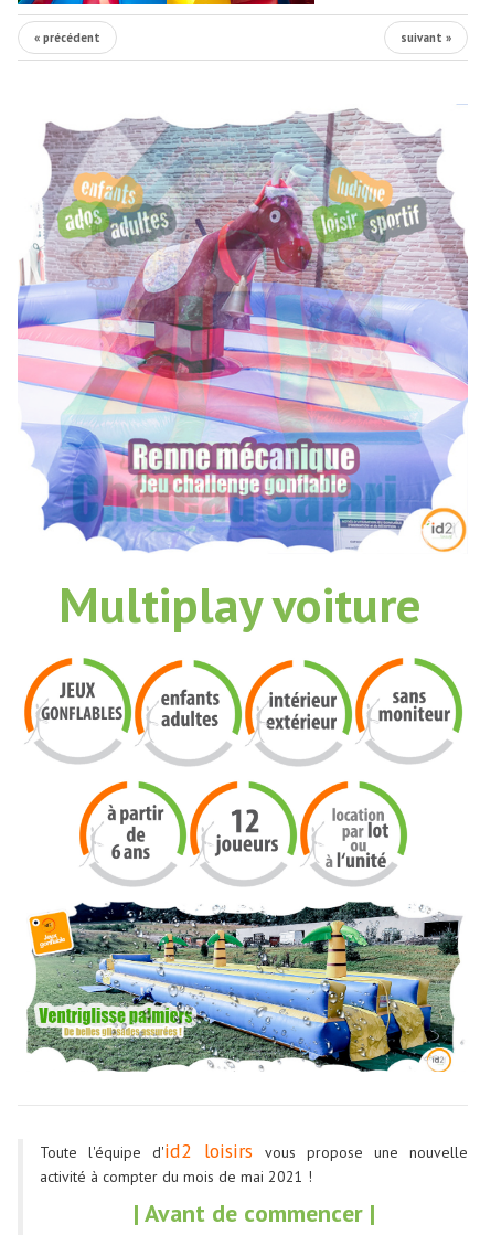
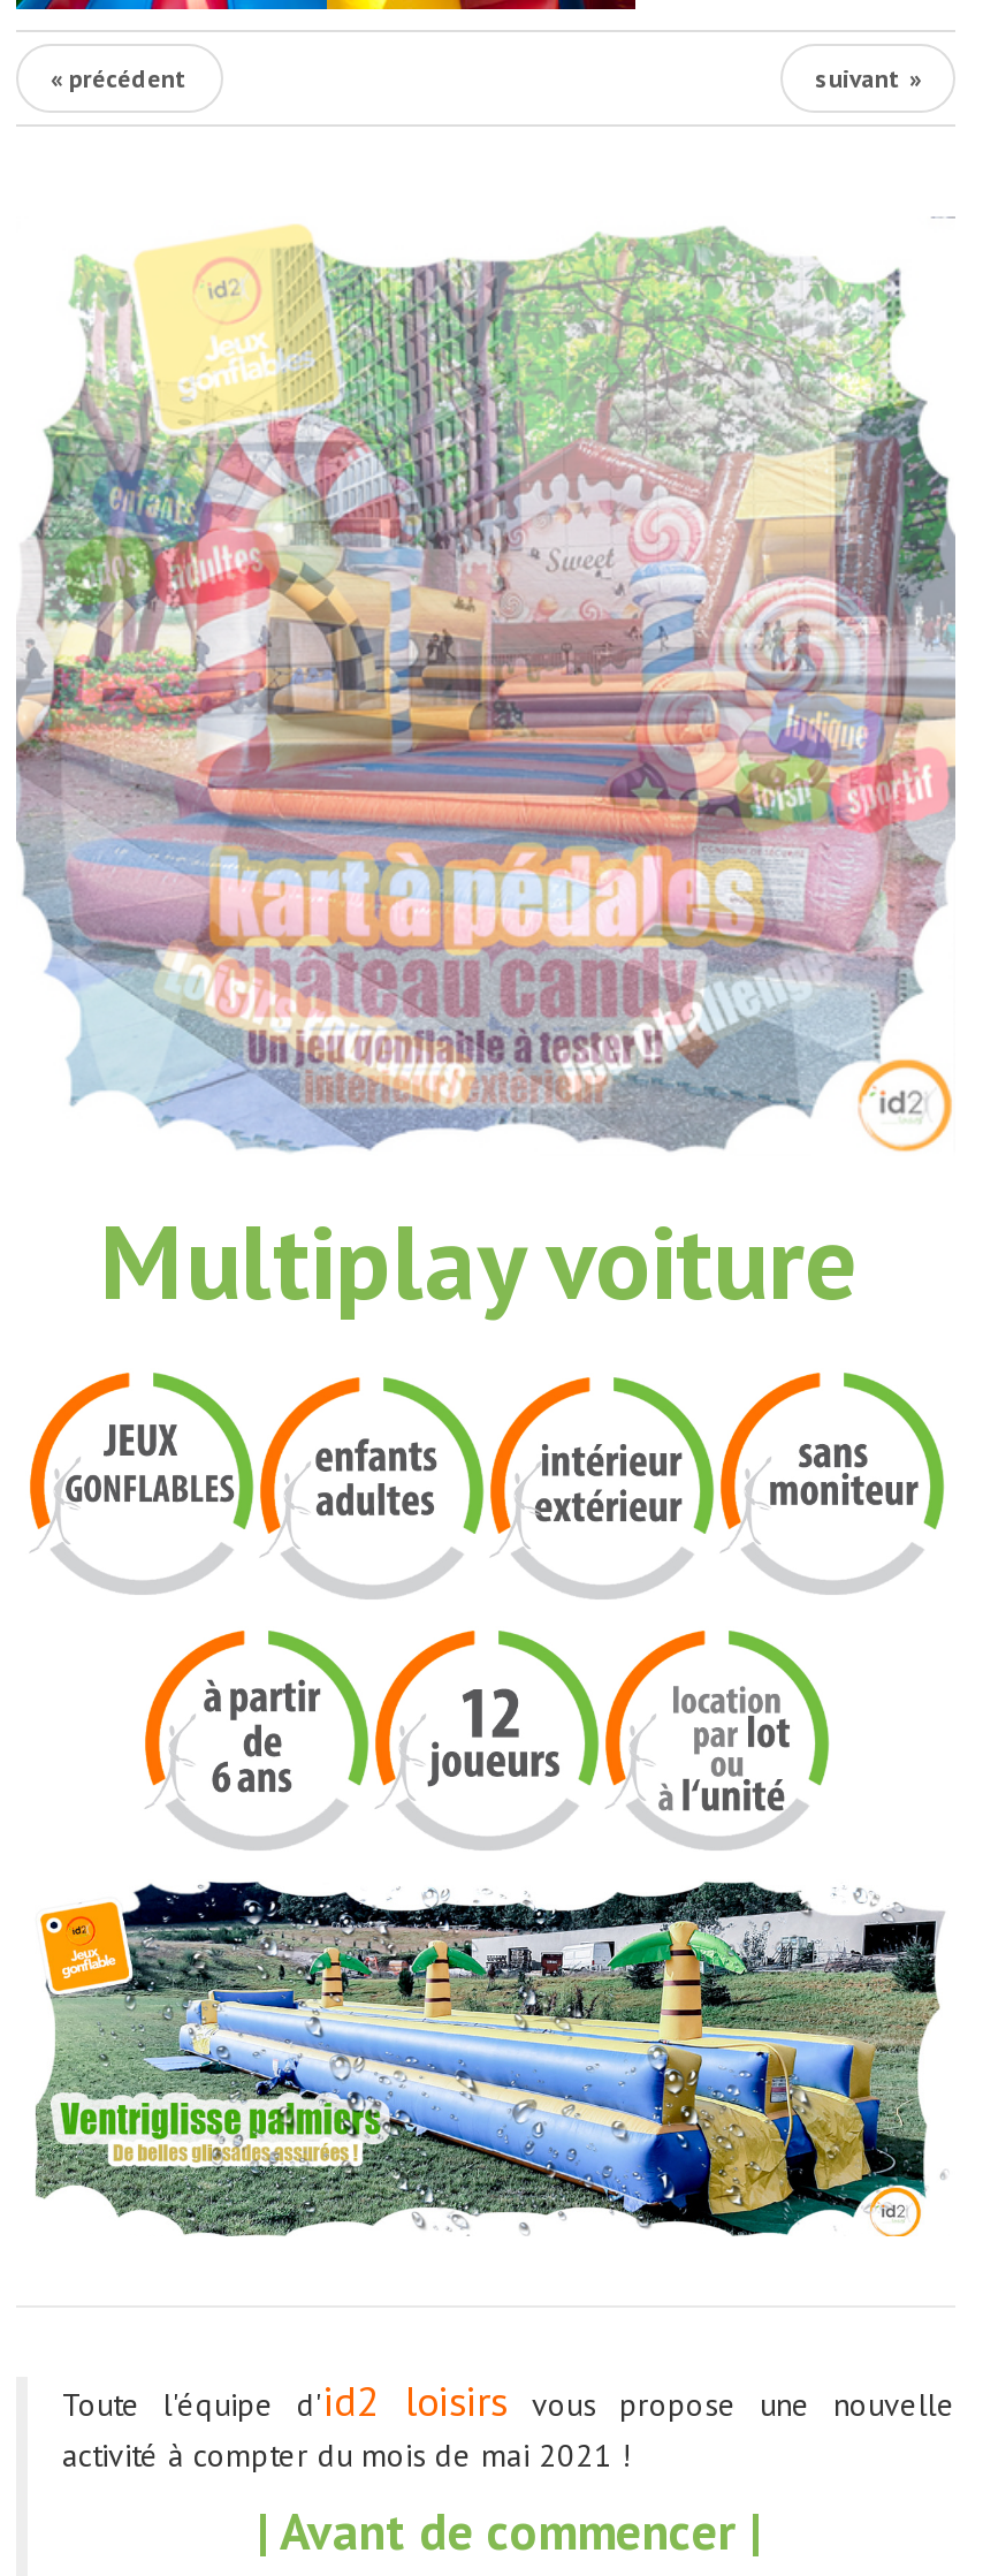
[17,108,468,552] [image] -> [14,223,955,1152] [image]

